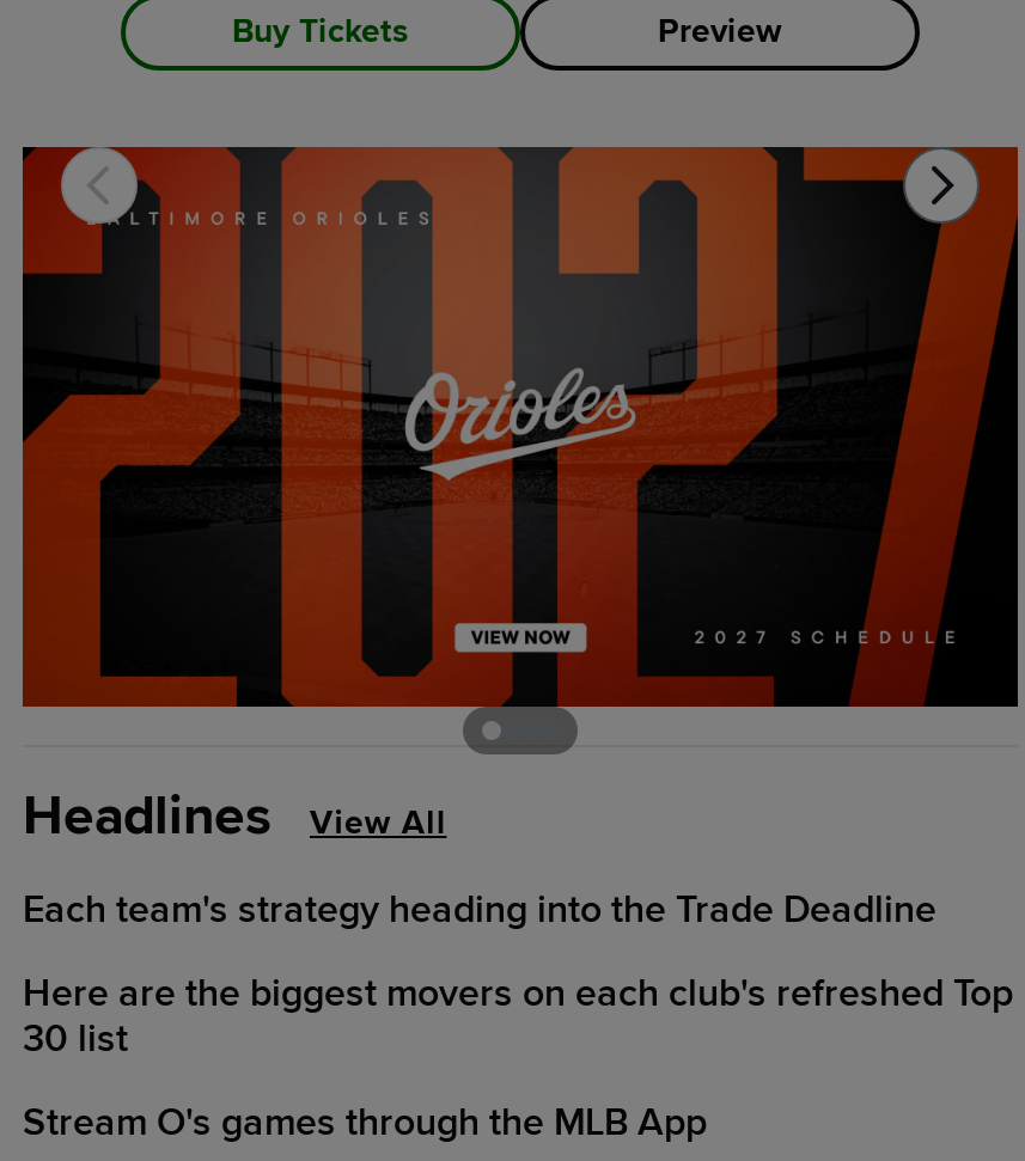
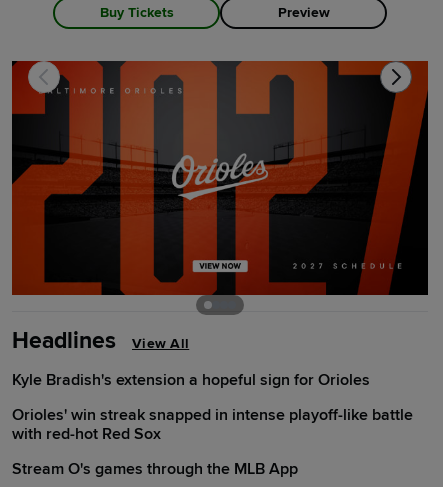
[23,886,936,934] Each team's strategy heading into the Trade Deadline -> [12,370,370,390] Kyle Bradish's extension a hopeful sign for Orioles
[23,969,1013,1063] Here are the biggest movers on each club's refreshed Top | 30 list -> [12,405,413,444] Orioles' win streak snapped in intense playoff-like battle | with red-hot Red Sox

